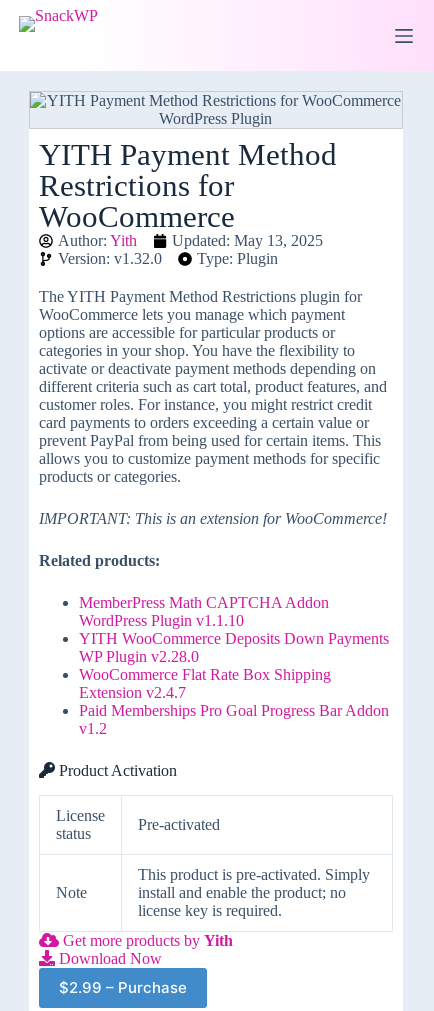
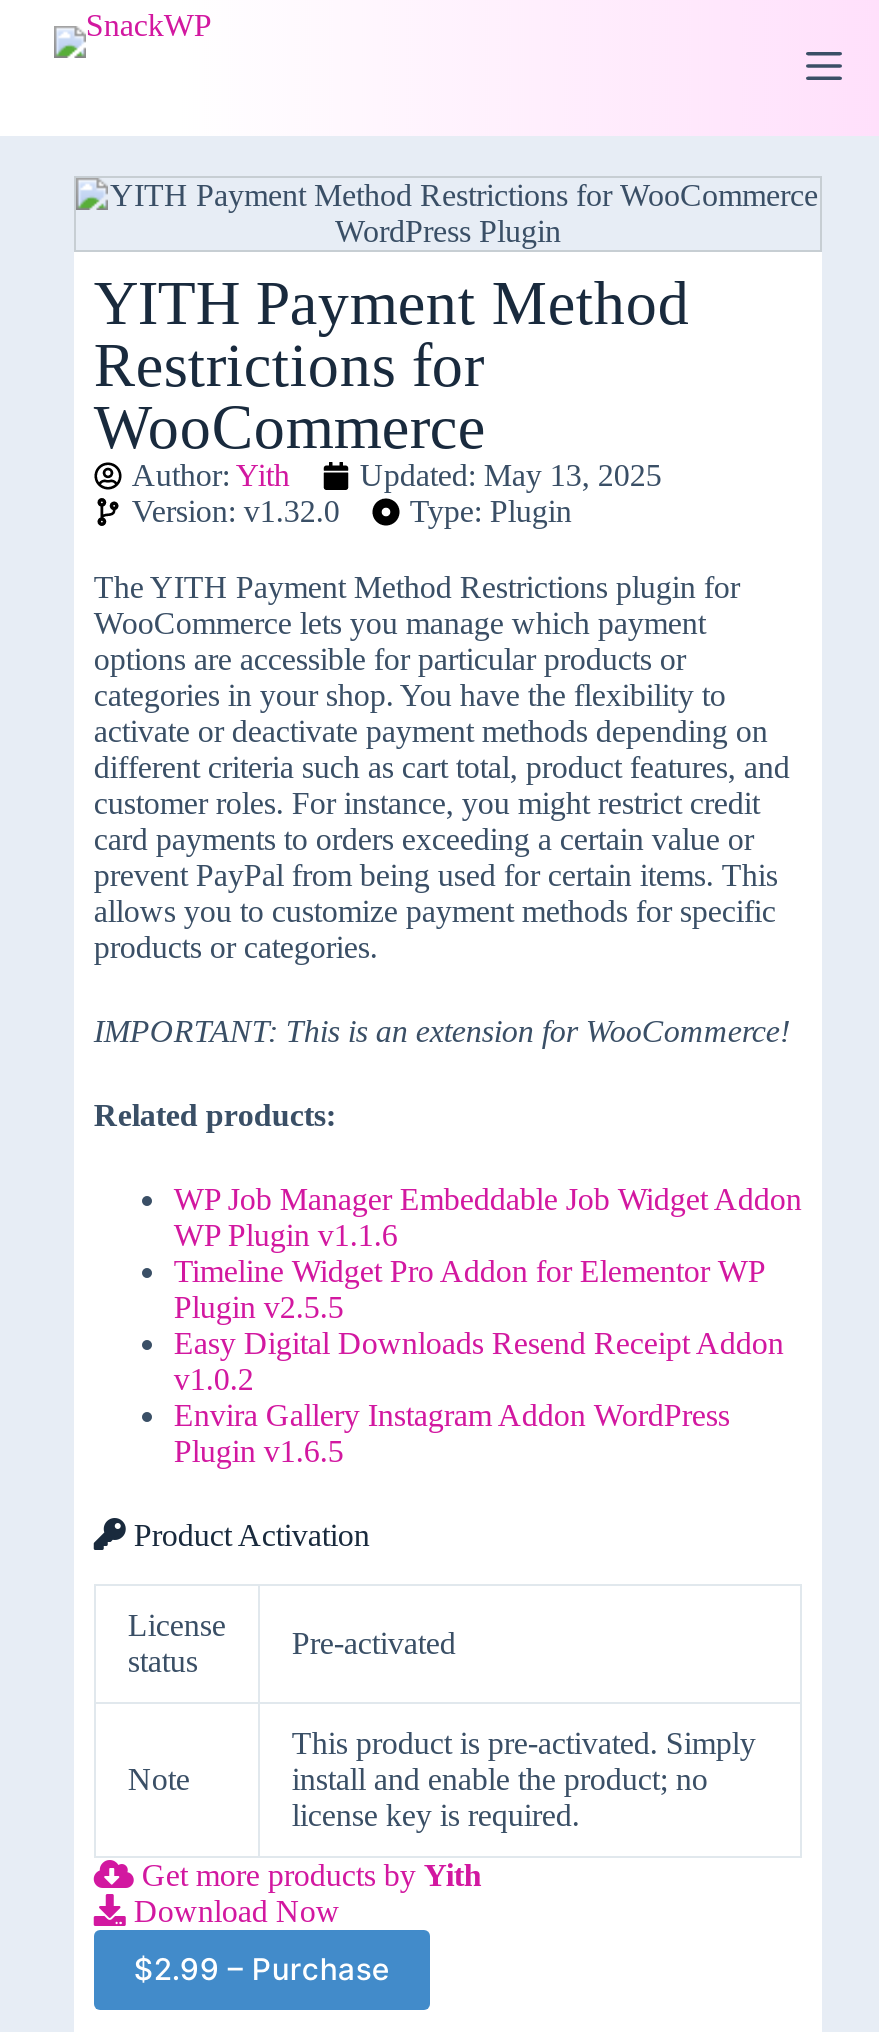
[79,594,389,737] MemberPress Math CAPTCHA Addon | WordPress Plugin v1.1.10 | YITH WooCommerce Deposits Down Payments | WP Plugin v2.28.0 | WooCommerce Flat Rate Box Shipping | Extension v2.4.7 | Paid Memberships Pro Goal Progress Bar Addon | v1.2 -> [174,1182,802,1468] WP Job Manager Embeddable Job Widget Addon | WP Plugin v1.1.6 | Timeline Widget Pro Addon for Elementor WP | Plugin v2.5.5 | Easy Digital Downloads Resend Receipt Addon | v1.0.2 | Envira Gallery Instagram Addon WordPress | Plugin v1.6.5

